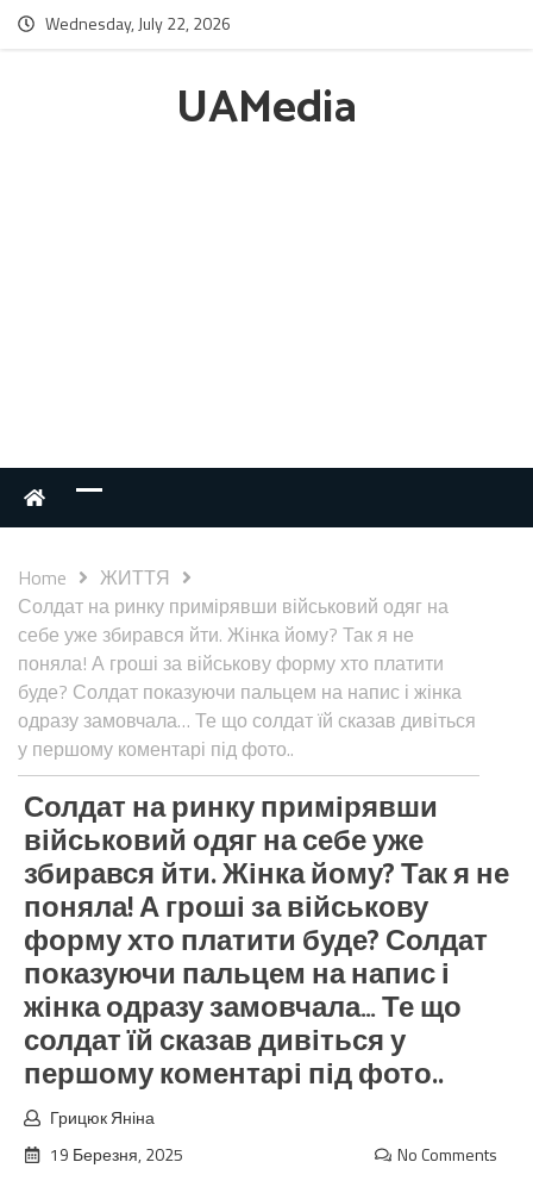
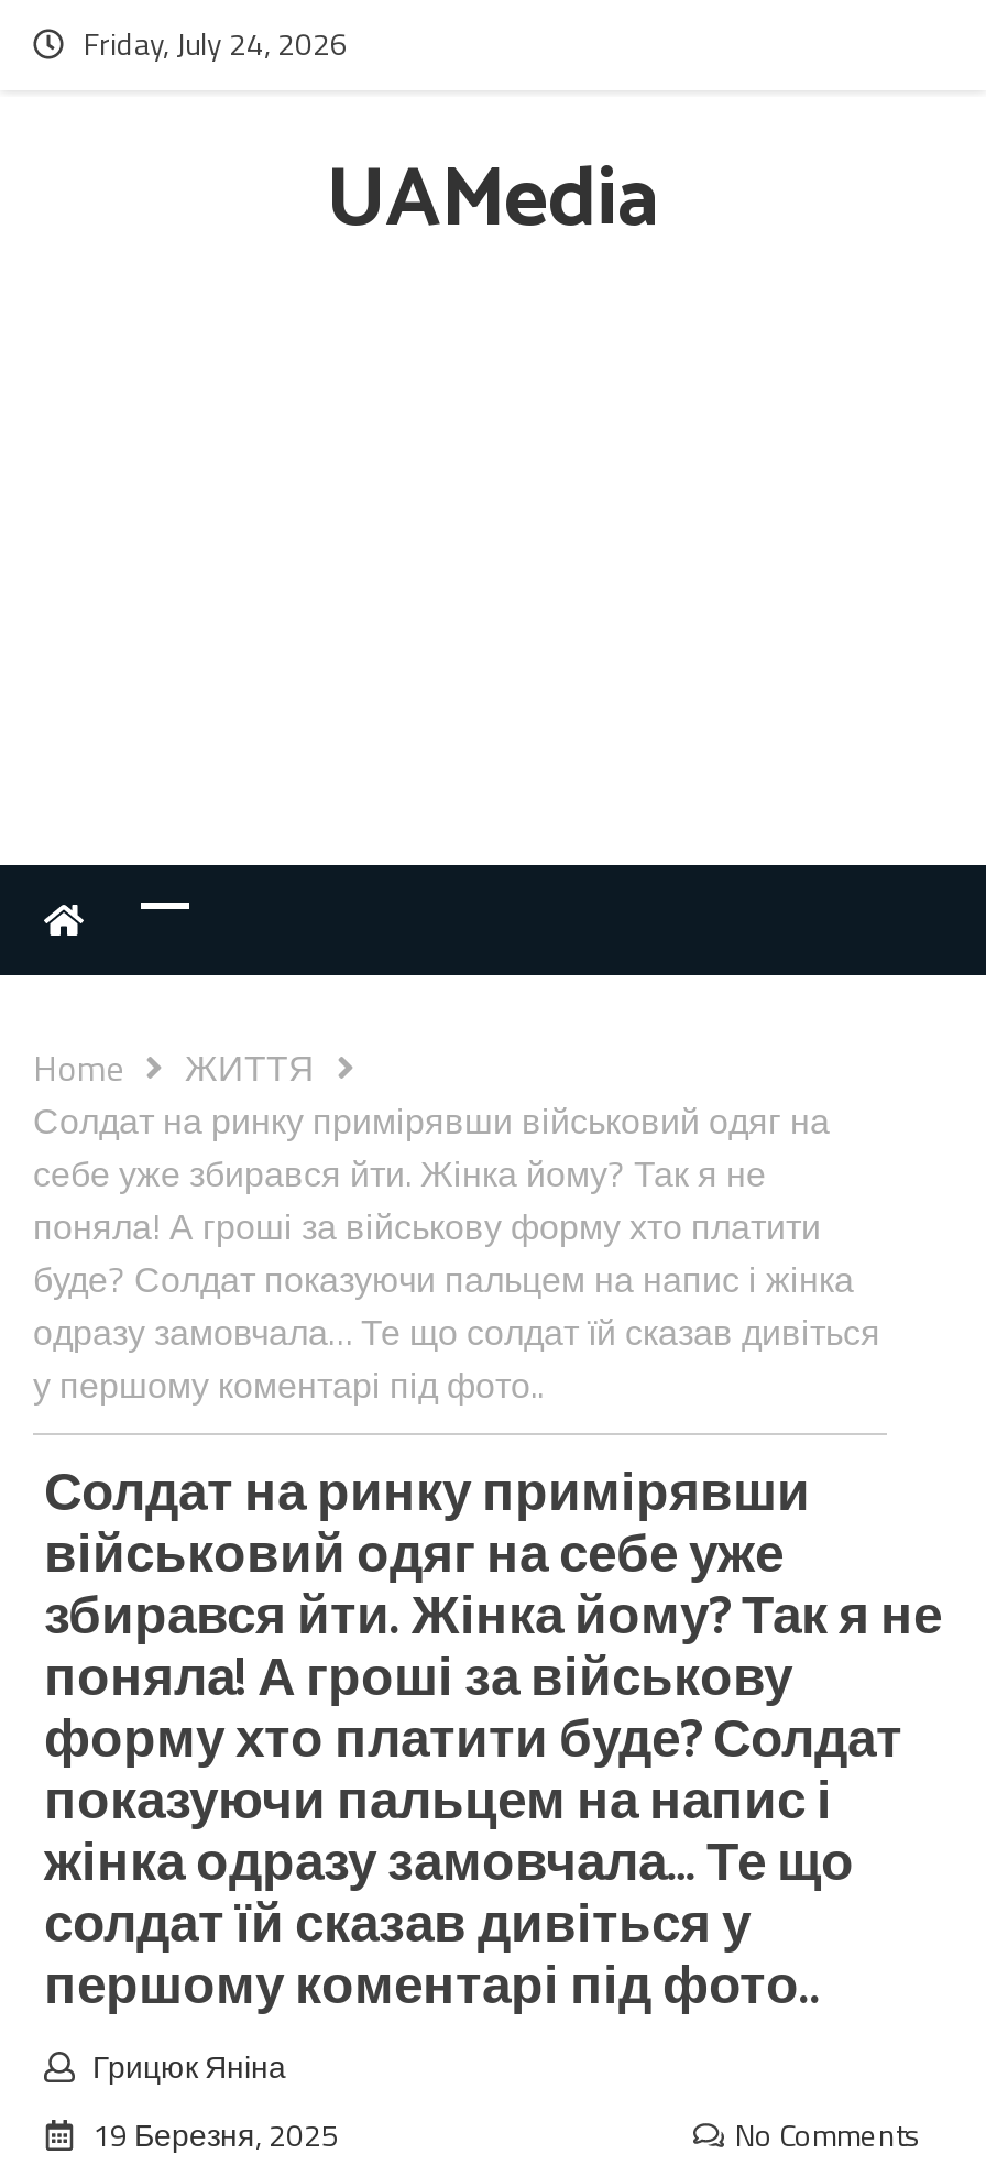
[45,11,231,36] Wednesday, July 22, 2026 -> [84,20,348,66] Friday, July 24, 2026

